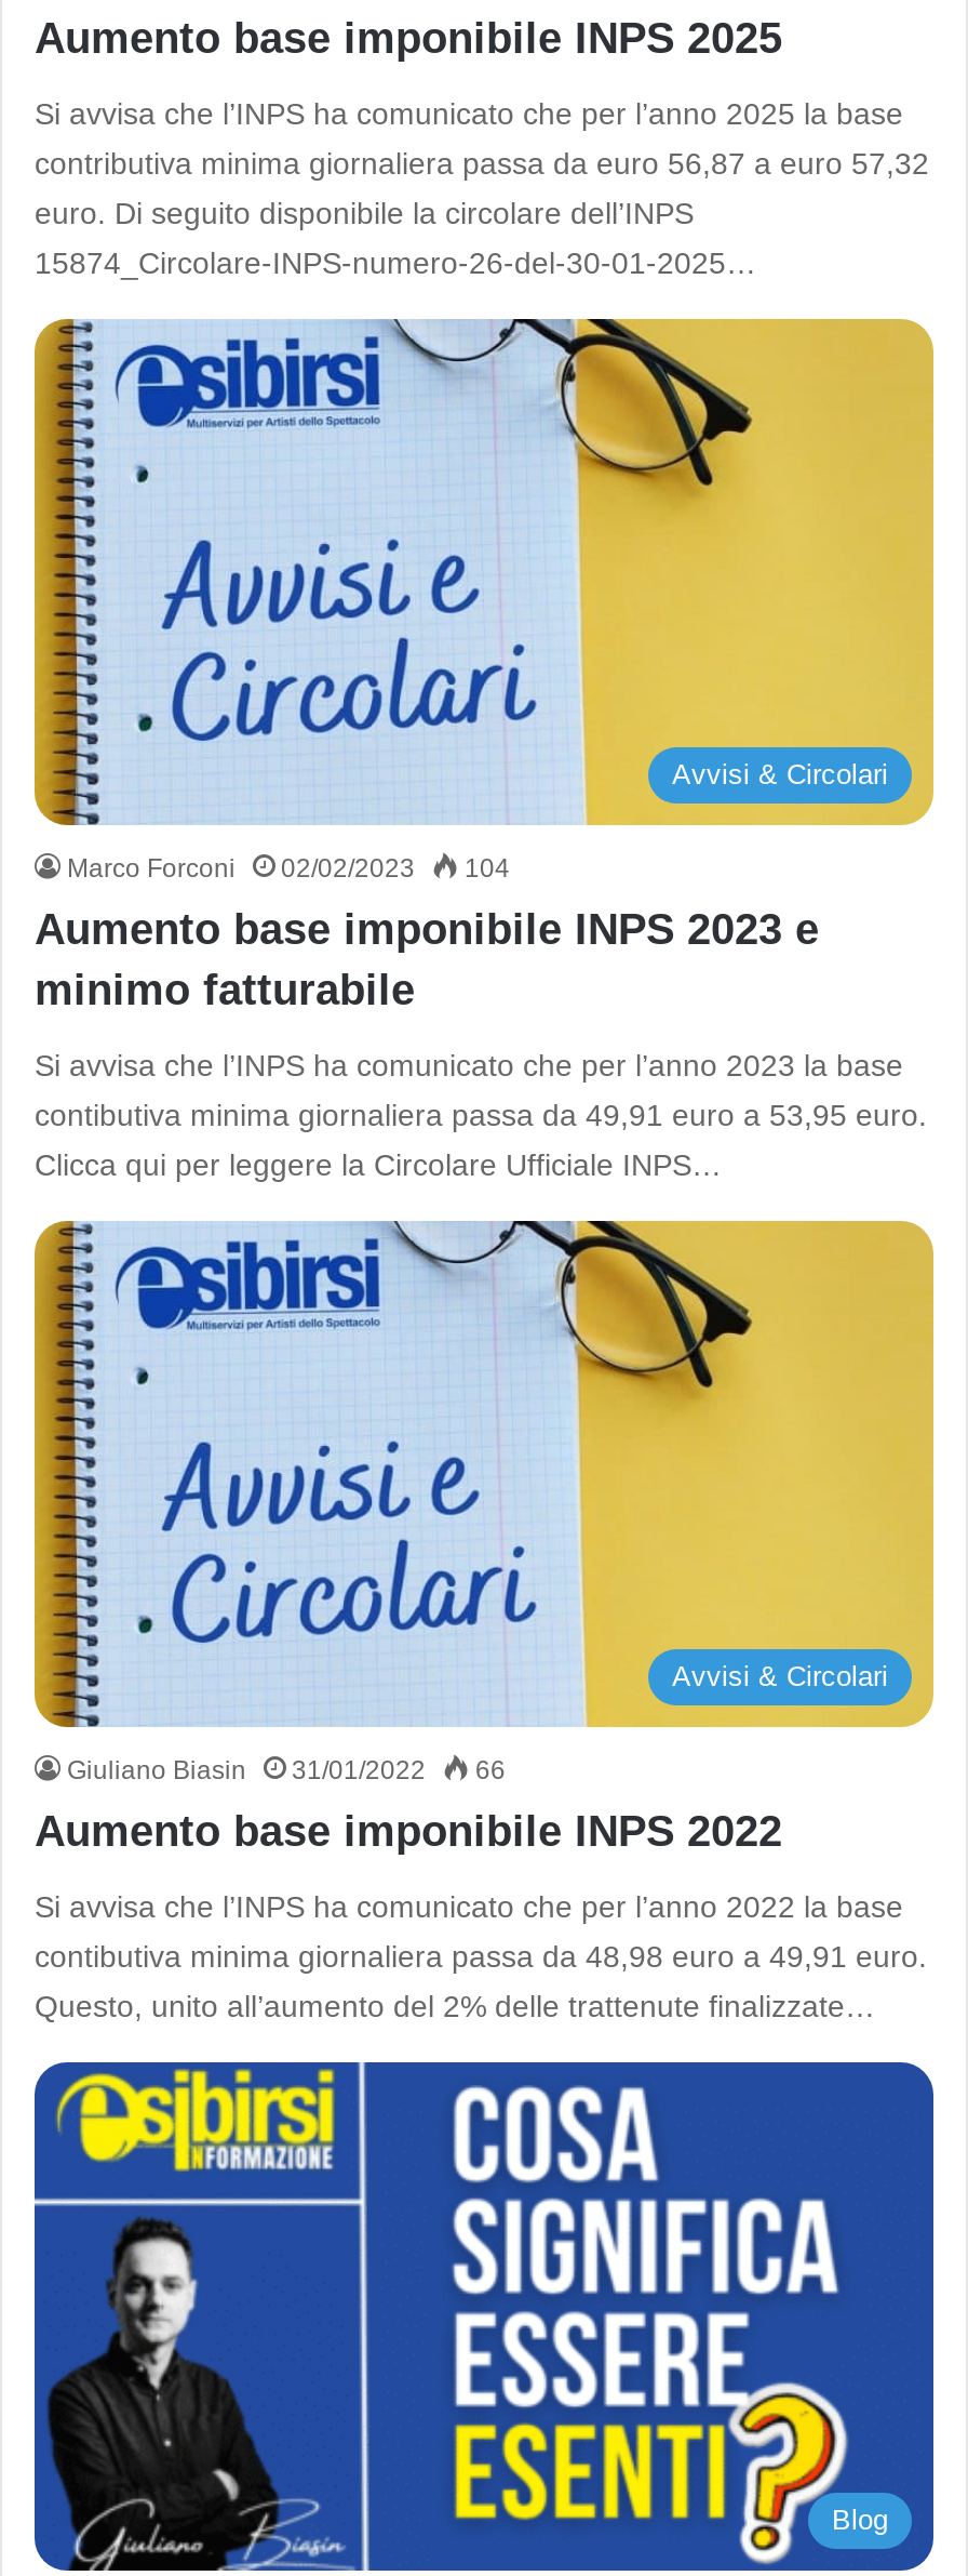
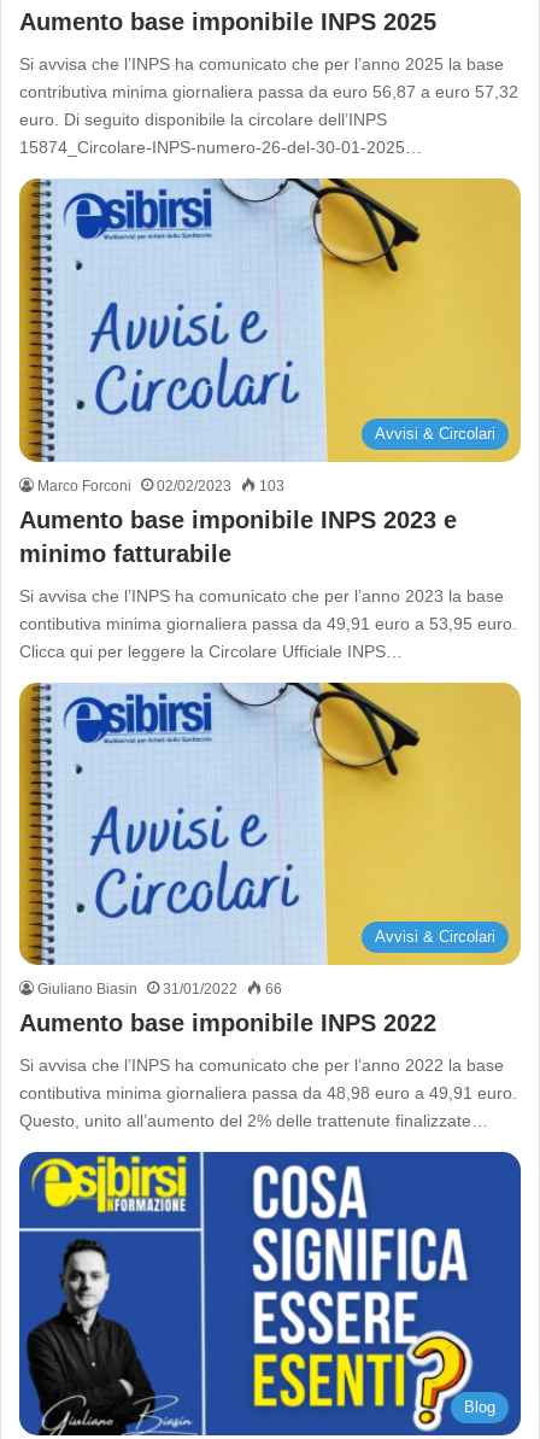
[67,854,510,884] Marco Forconi 02/02/2023 104 -> [37,477,284,494] Marco Forconi 02/02/2023 103

